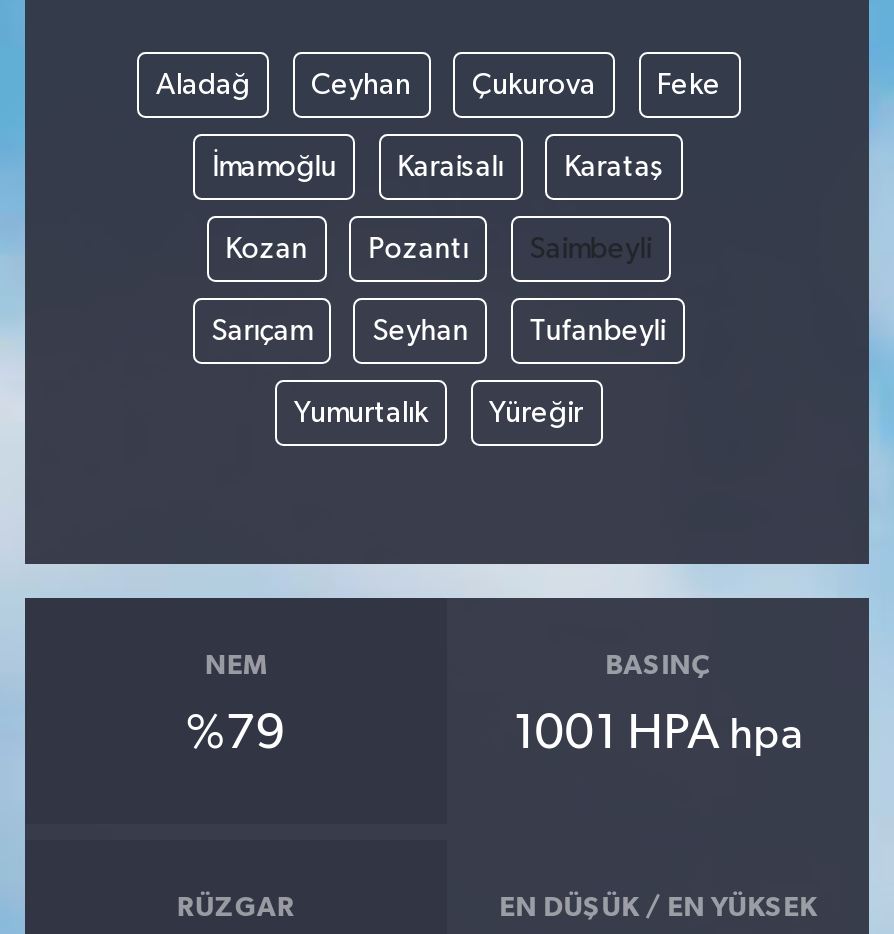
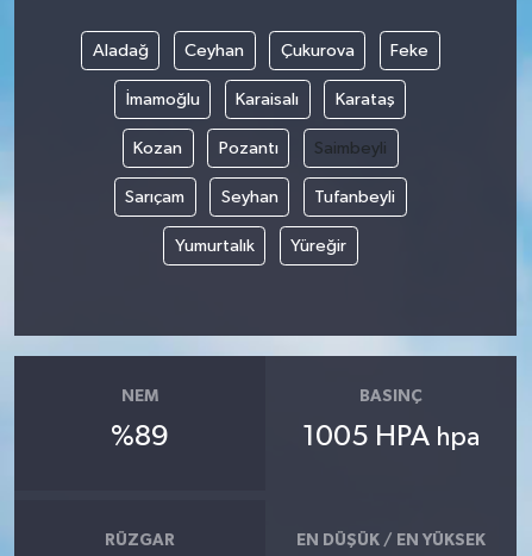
[186,711,286,759] %79 -> [111,423,169,452] %89
[513,711,803,759] 1001 HPA hpa -> [302,423,480,452] 1005 HPA hpa

